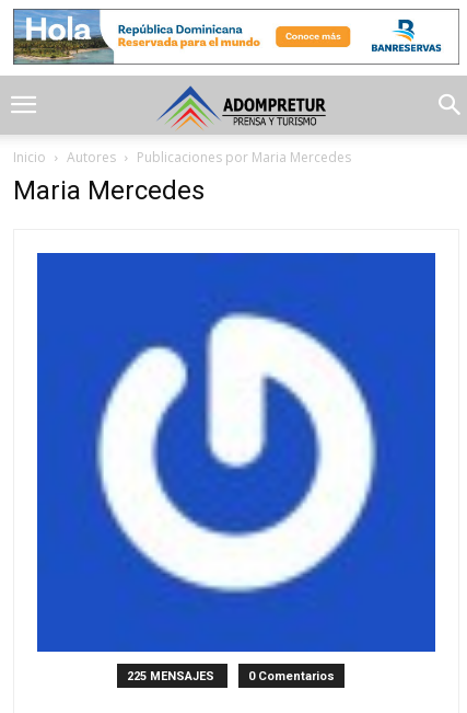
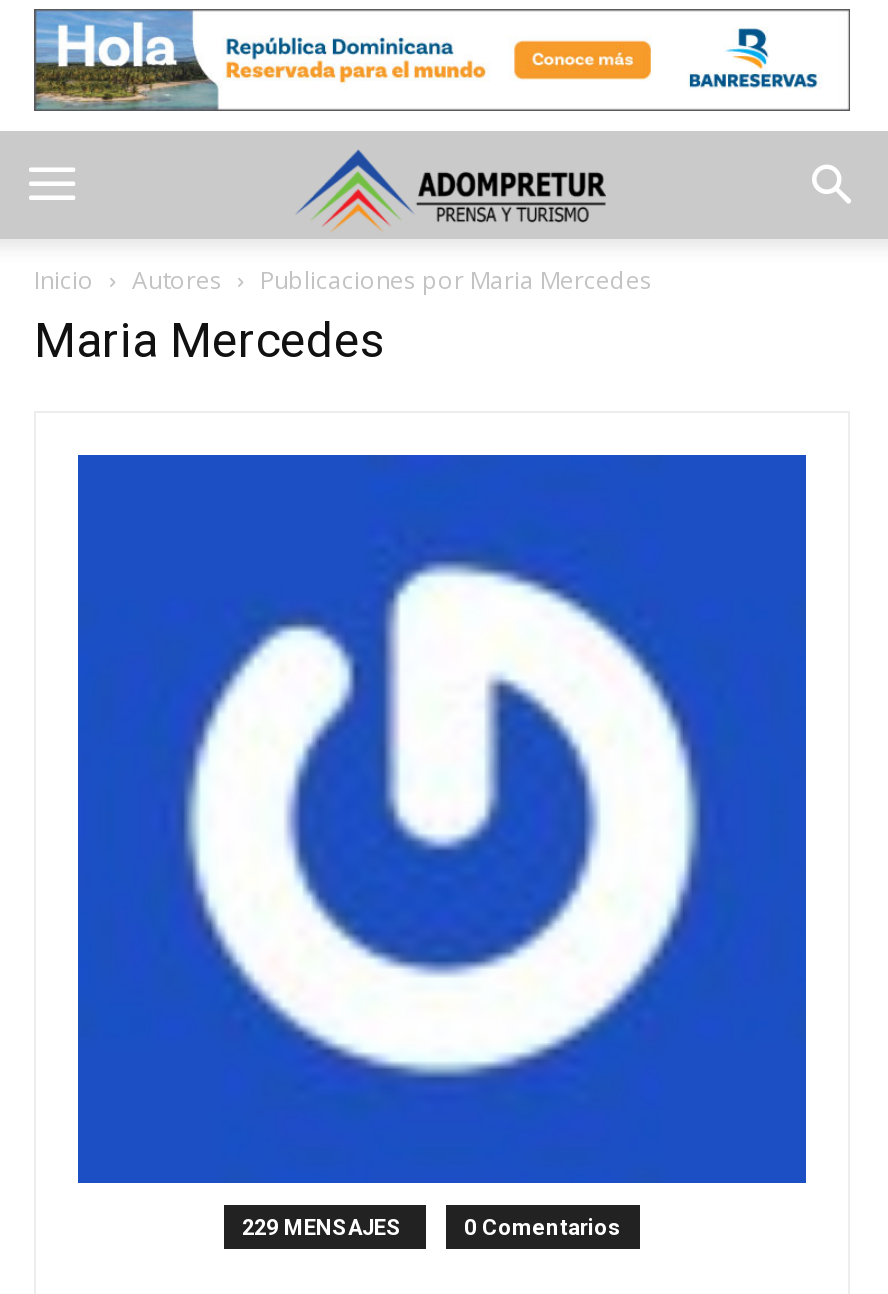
[127,669,218,683] 225 MENSAJES -> [242,1215,408,1241] 229 MENSAJES

